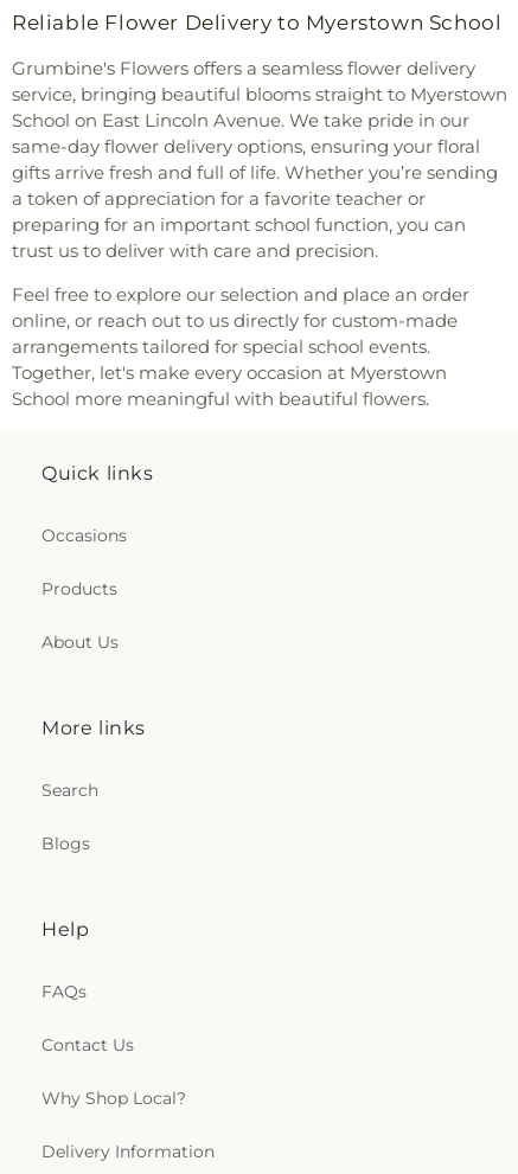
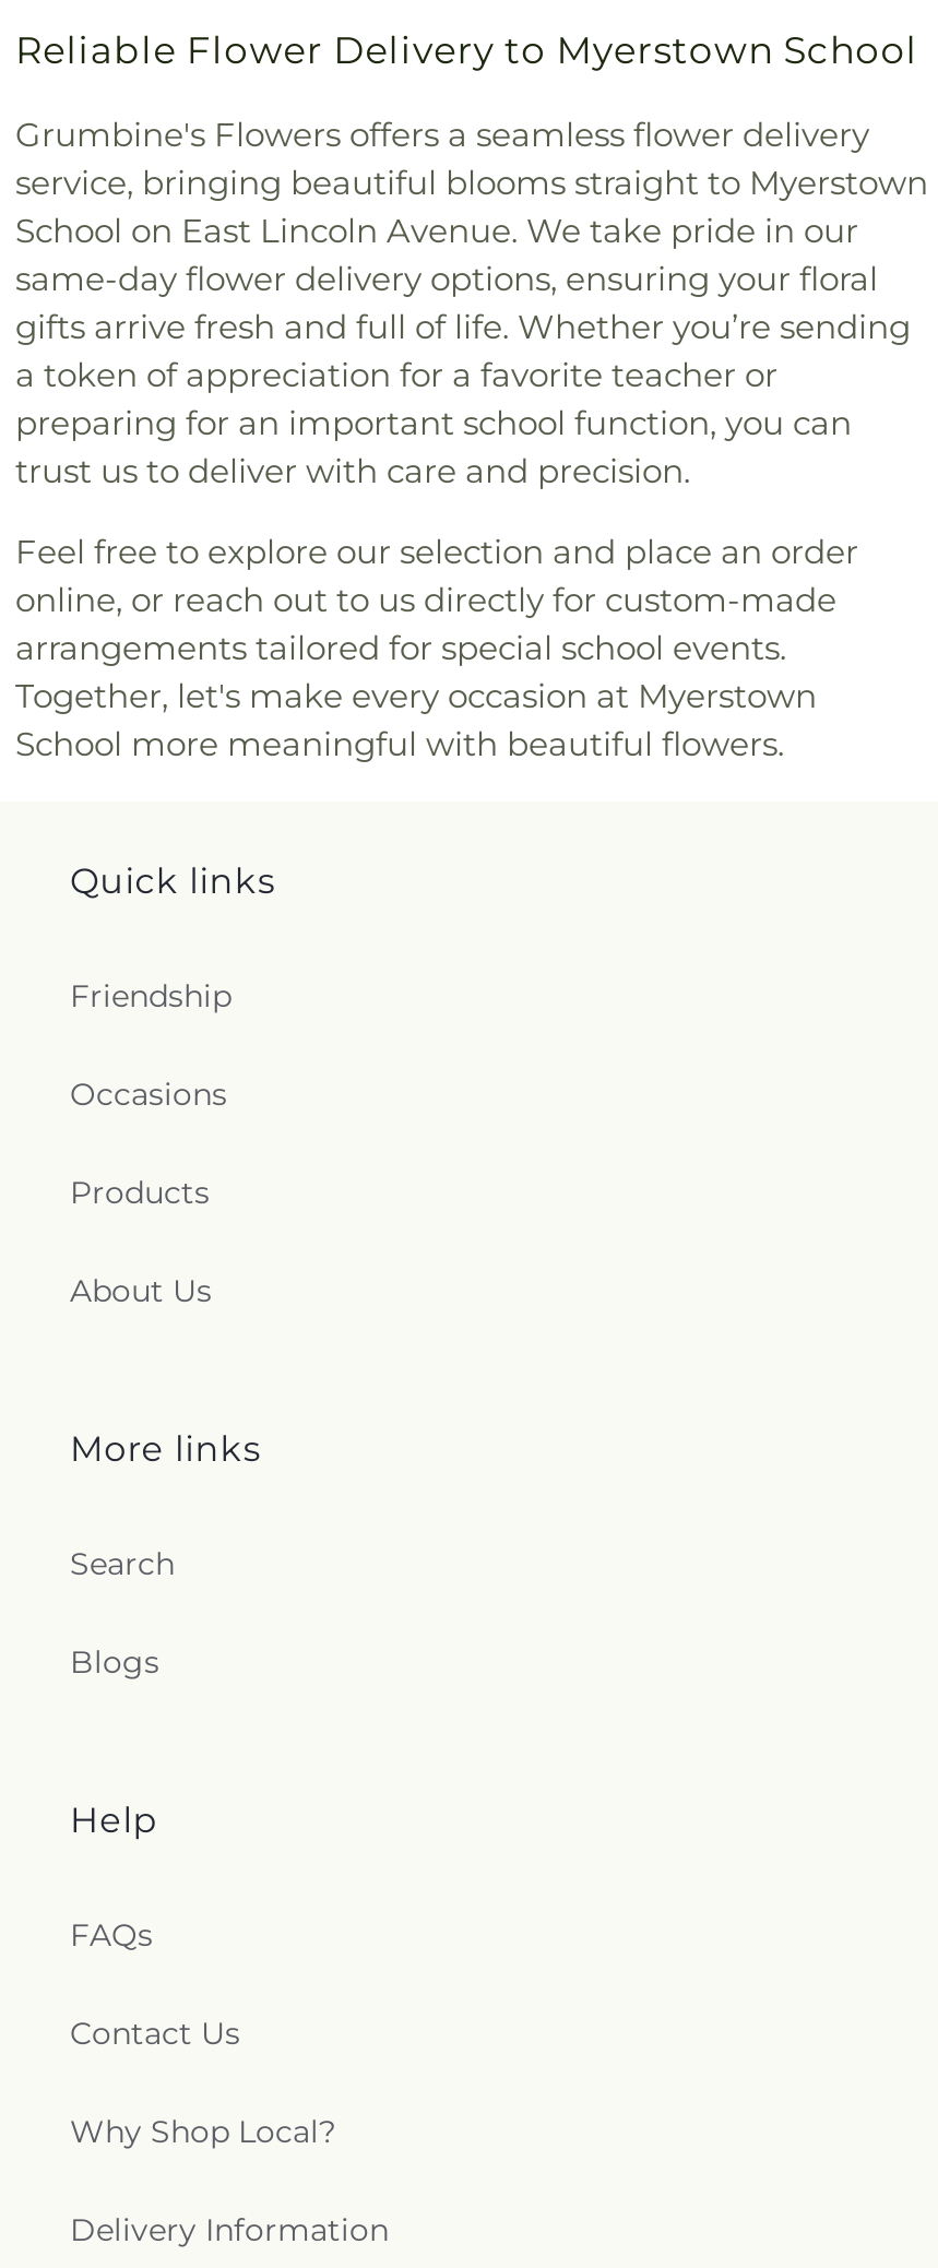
none -> [70,977,231,1016] Friendship

